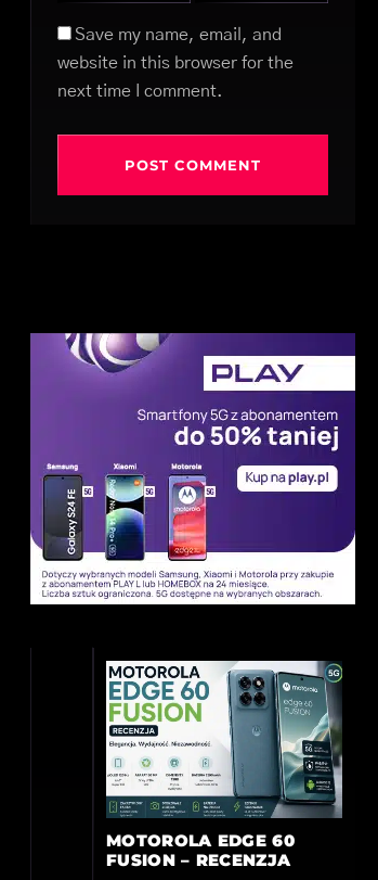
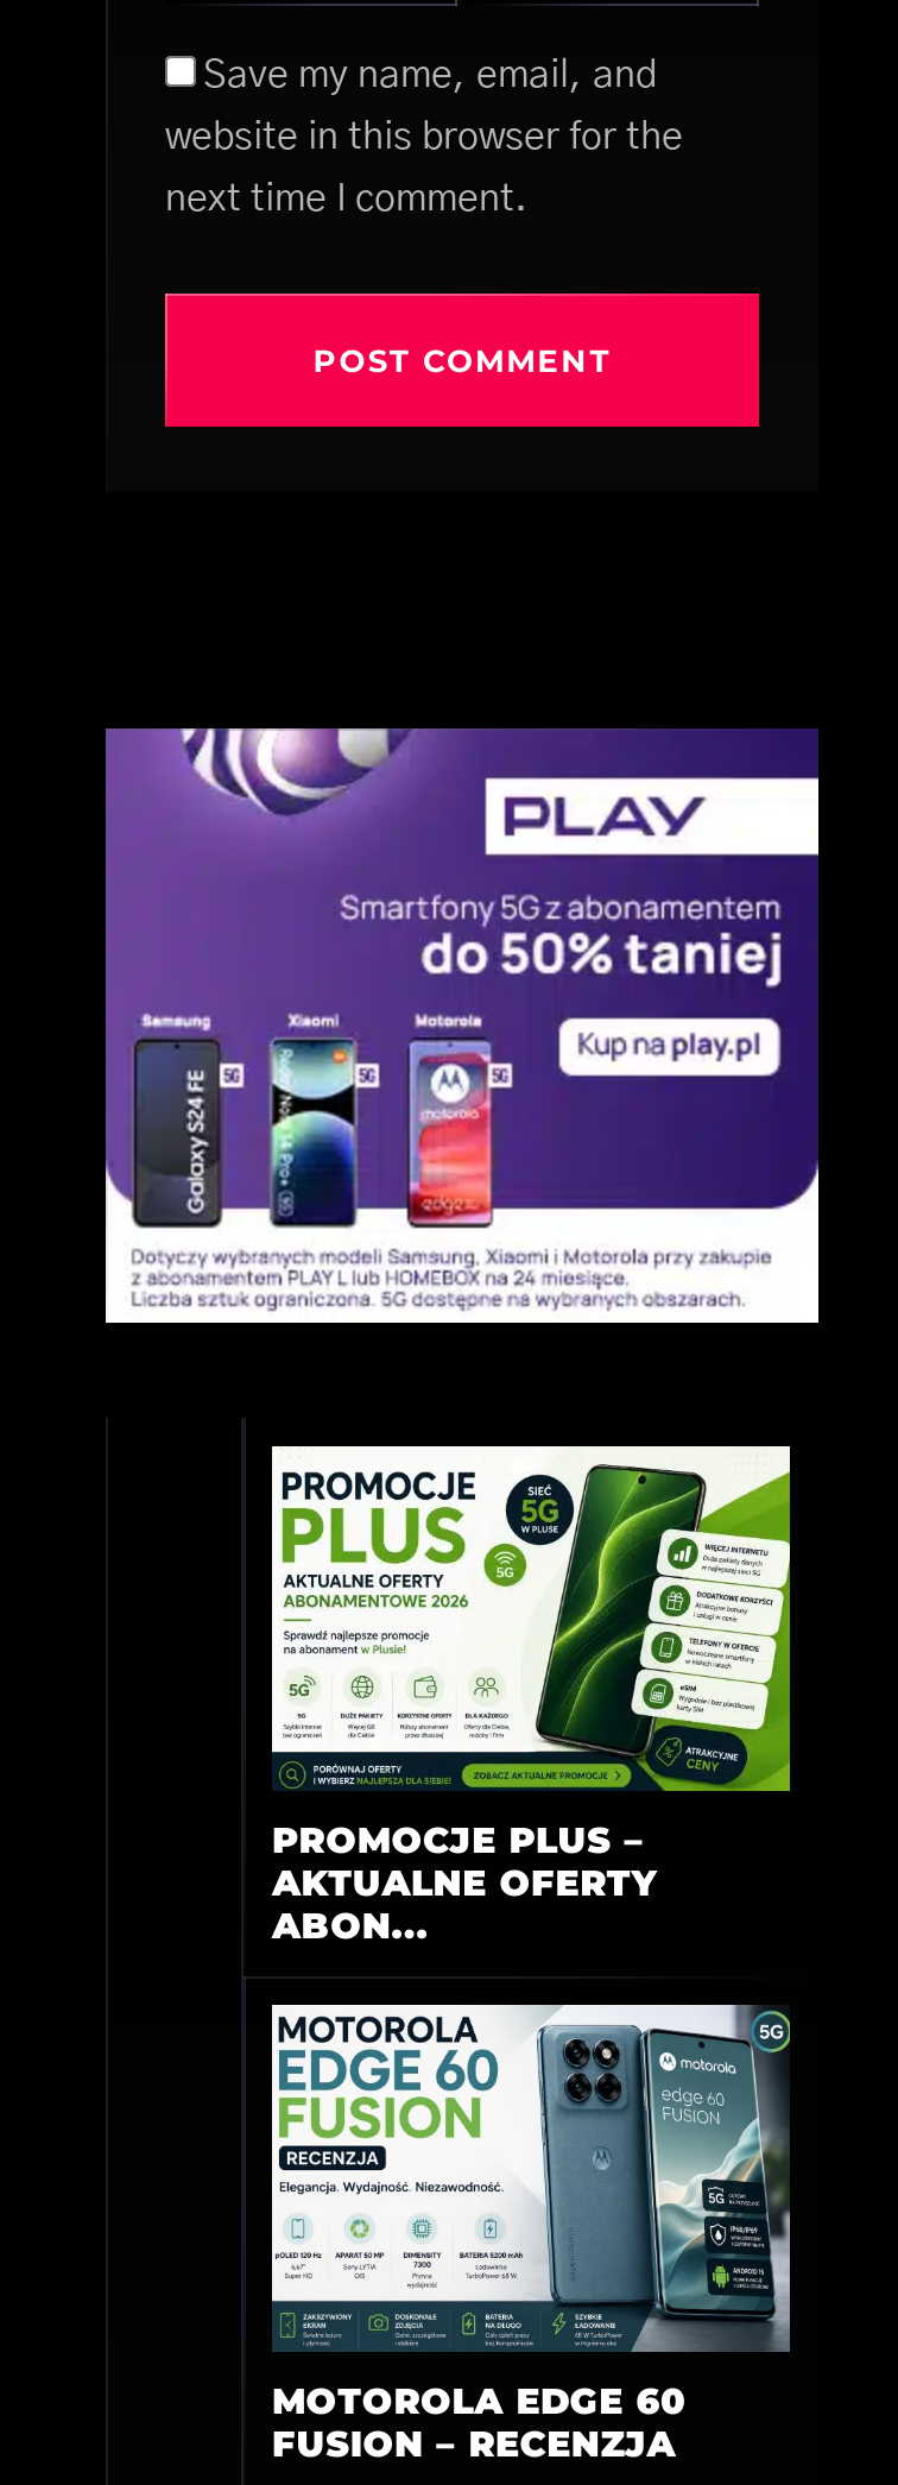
none -> [270,1444,792,1948] [image] | PROMOCJE PLUS – | AKTUALNE OFERTY | ABON...

